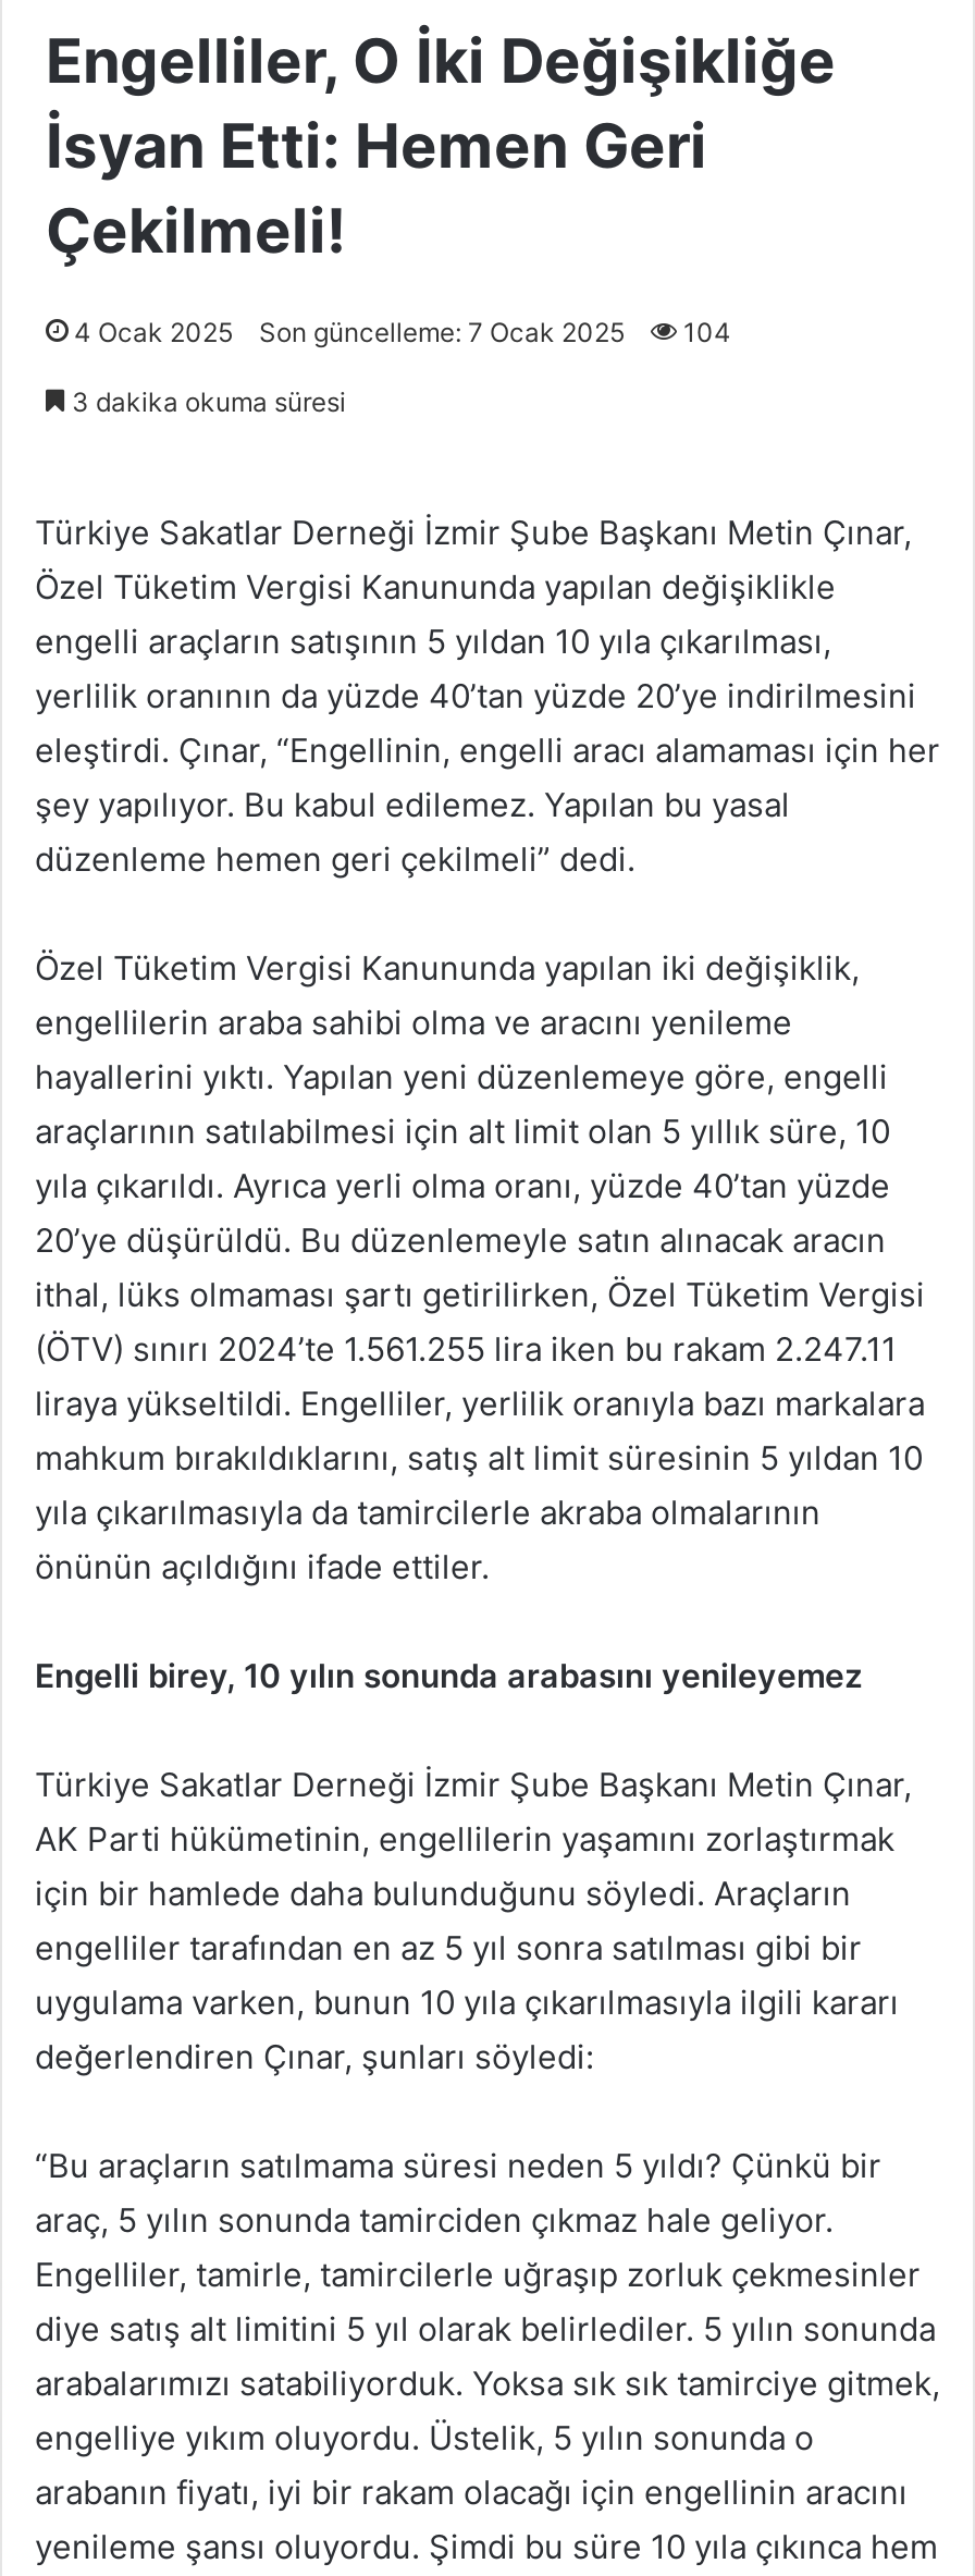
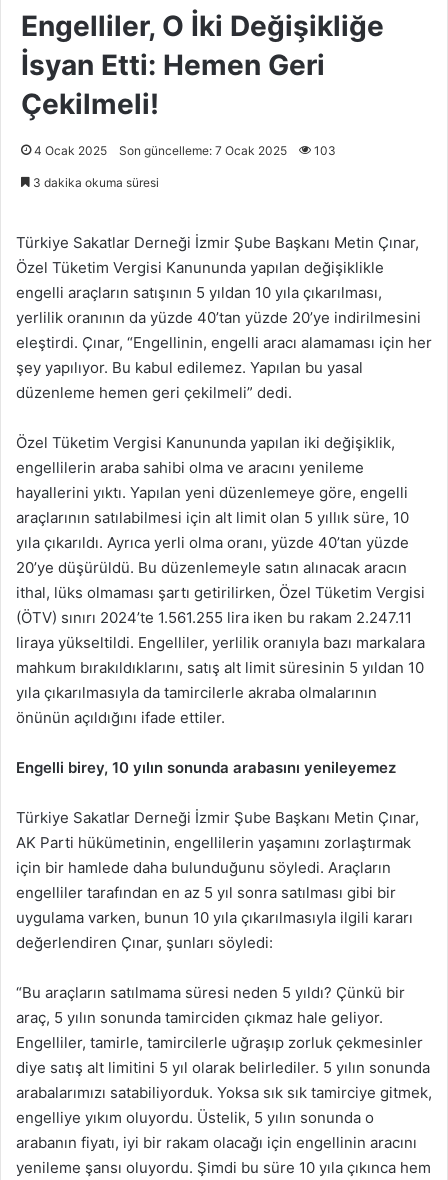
[74,317,731,349] 4 Ocak 2025 Son güncelleme: 7 Ocak 2025 104 -> [34,142,336,157] 4 Ocak 2025 Son güncelleme: 7 Ocak 2025 103

